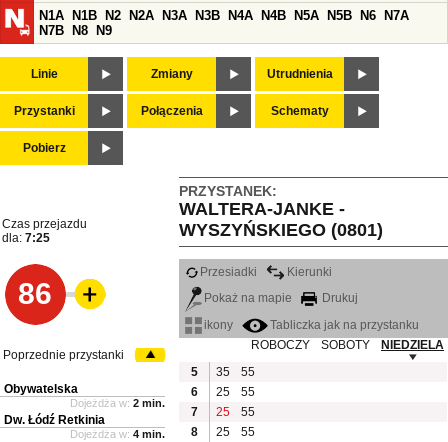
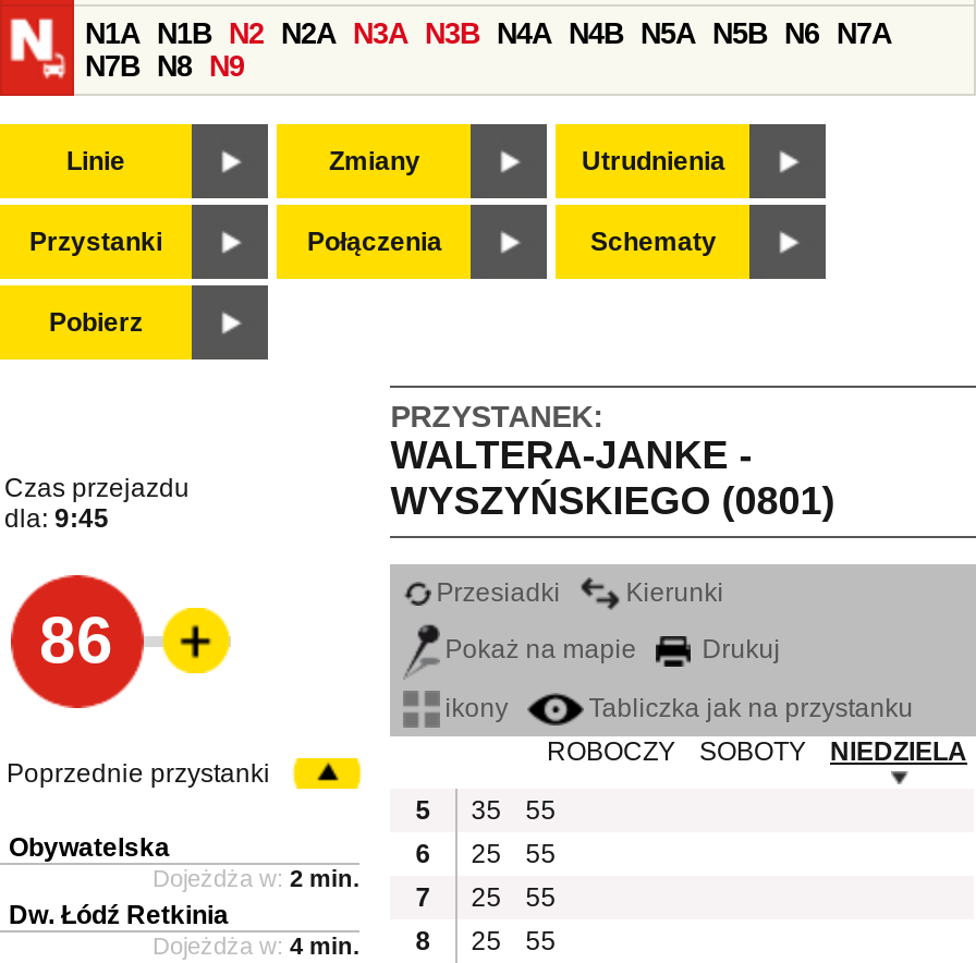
[2,231,50,245] dla: 7:25 -> [4,504,109,534] dla: 9:45

